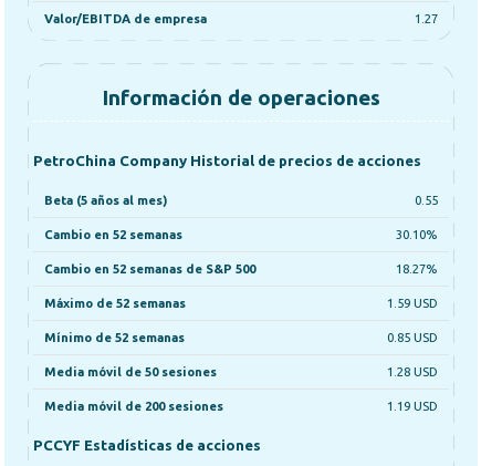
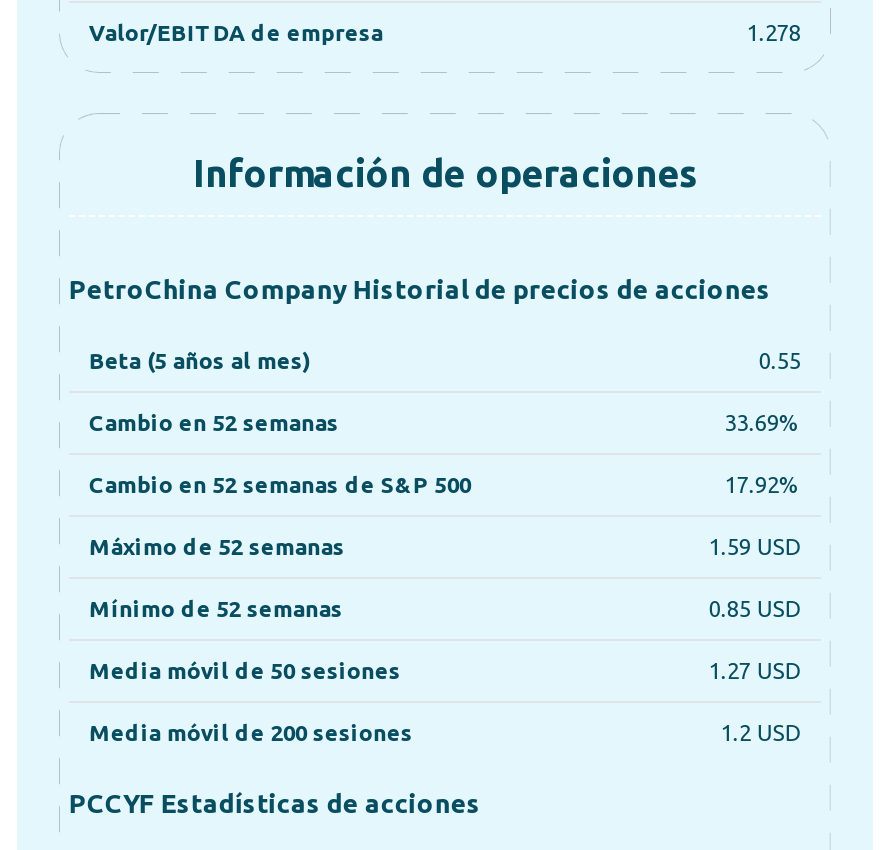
[415,11,438,25] 1.27 -> [747,18,801,44] 1.278
[396,227,438,242] 30.10% -> [725,409,801,435] 33.69%
[396,262,438,276] 18.27% -> [725,471,801,497] 17.92%
[387,364,438,379] 1.28 USD -> [709,657,801,683] 1.27 USD
[387,399,438,413] 1.19 USD -> [721,719,801,745] 1.2 USD

